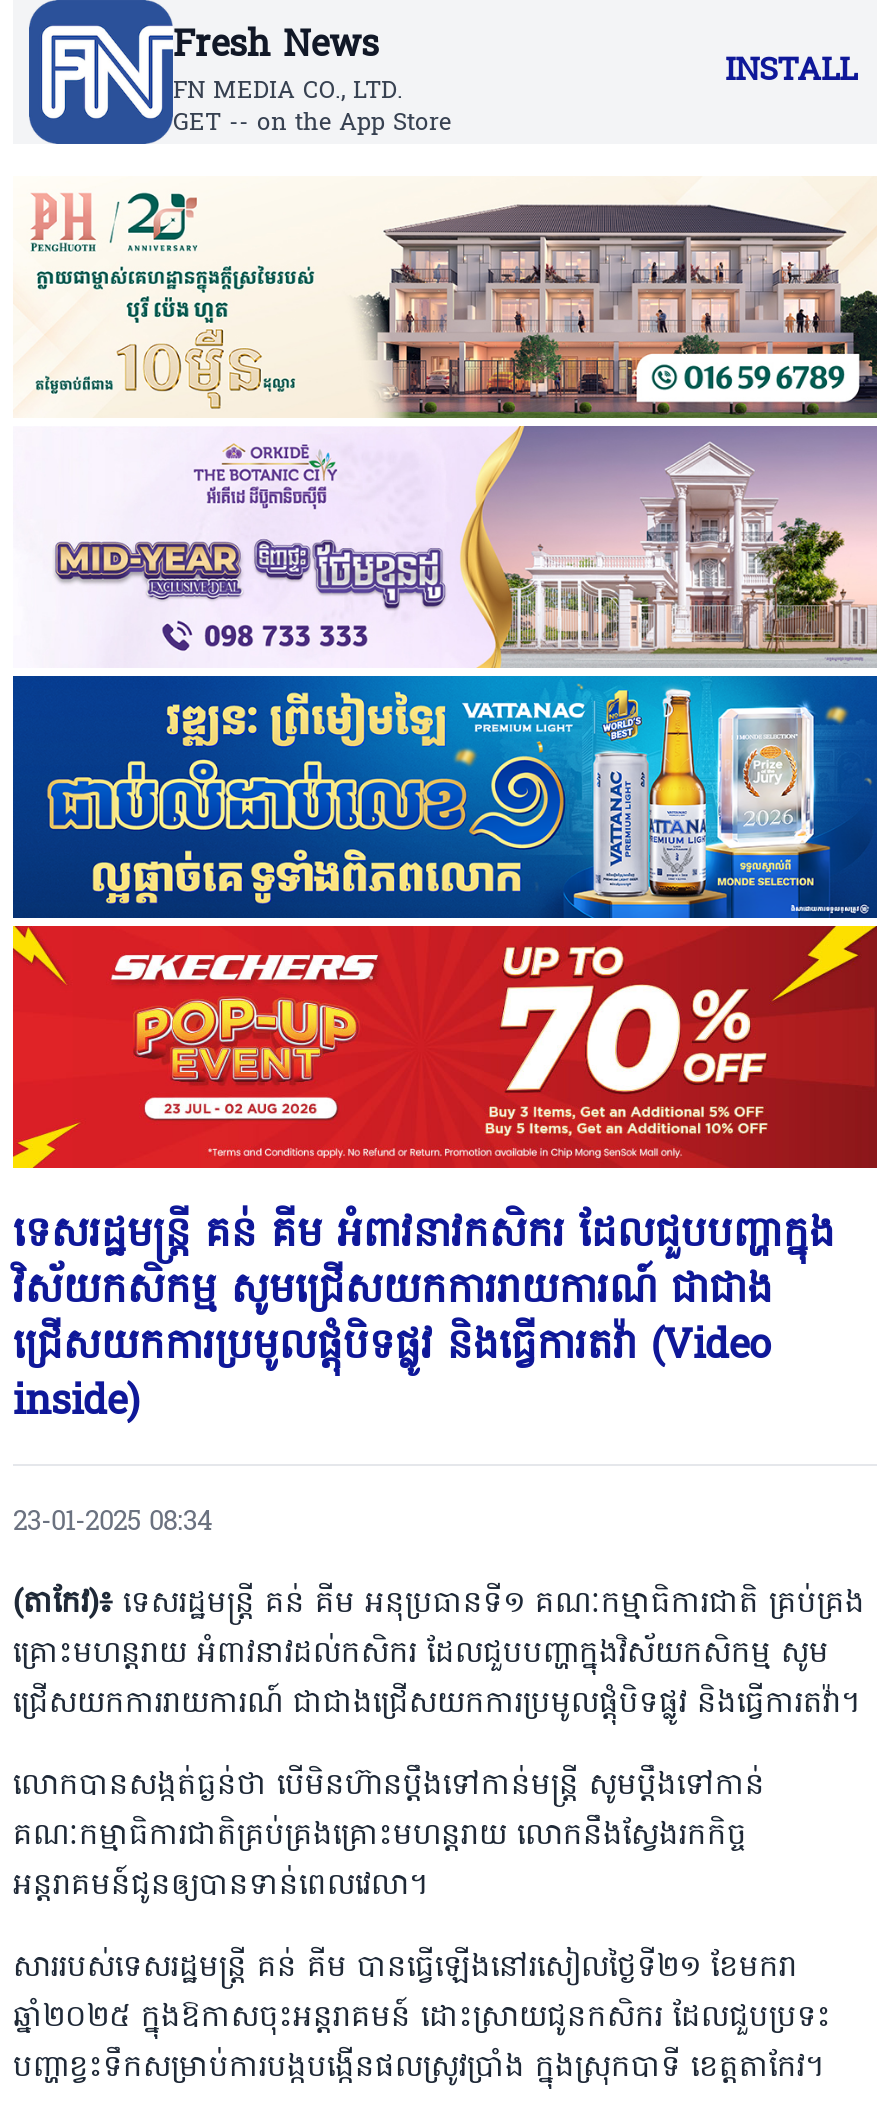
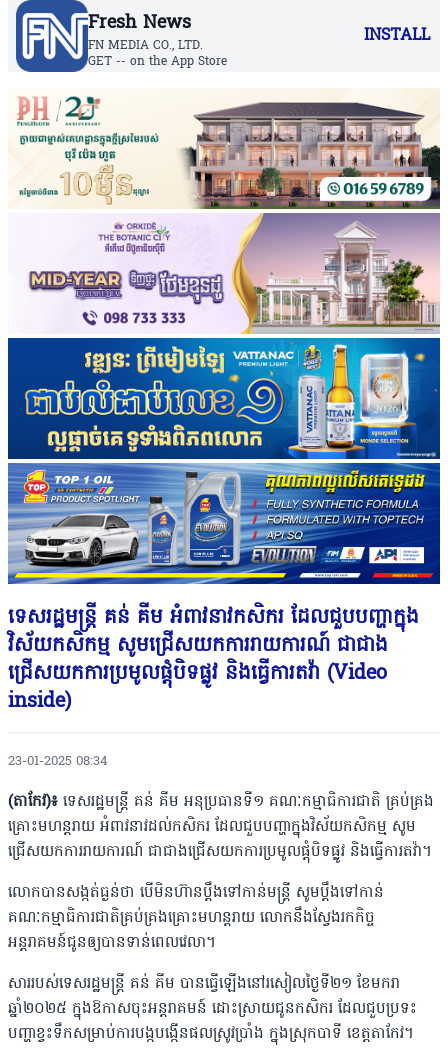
[11,924,879,1170] [image] -> [7,462,441,585] [image]

